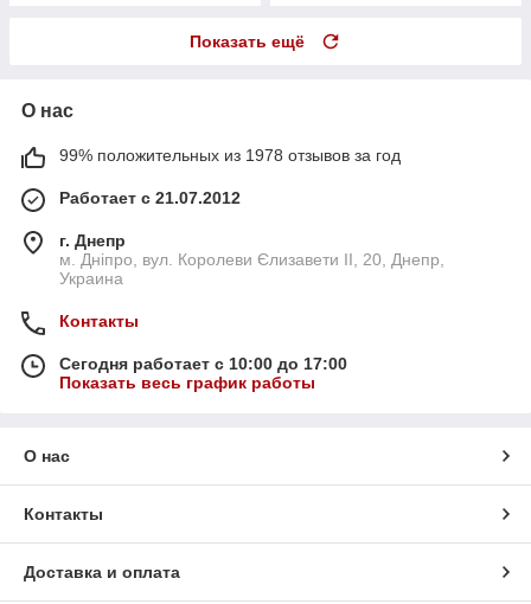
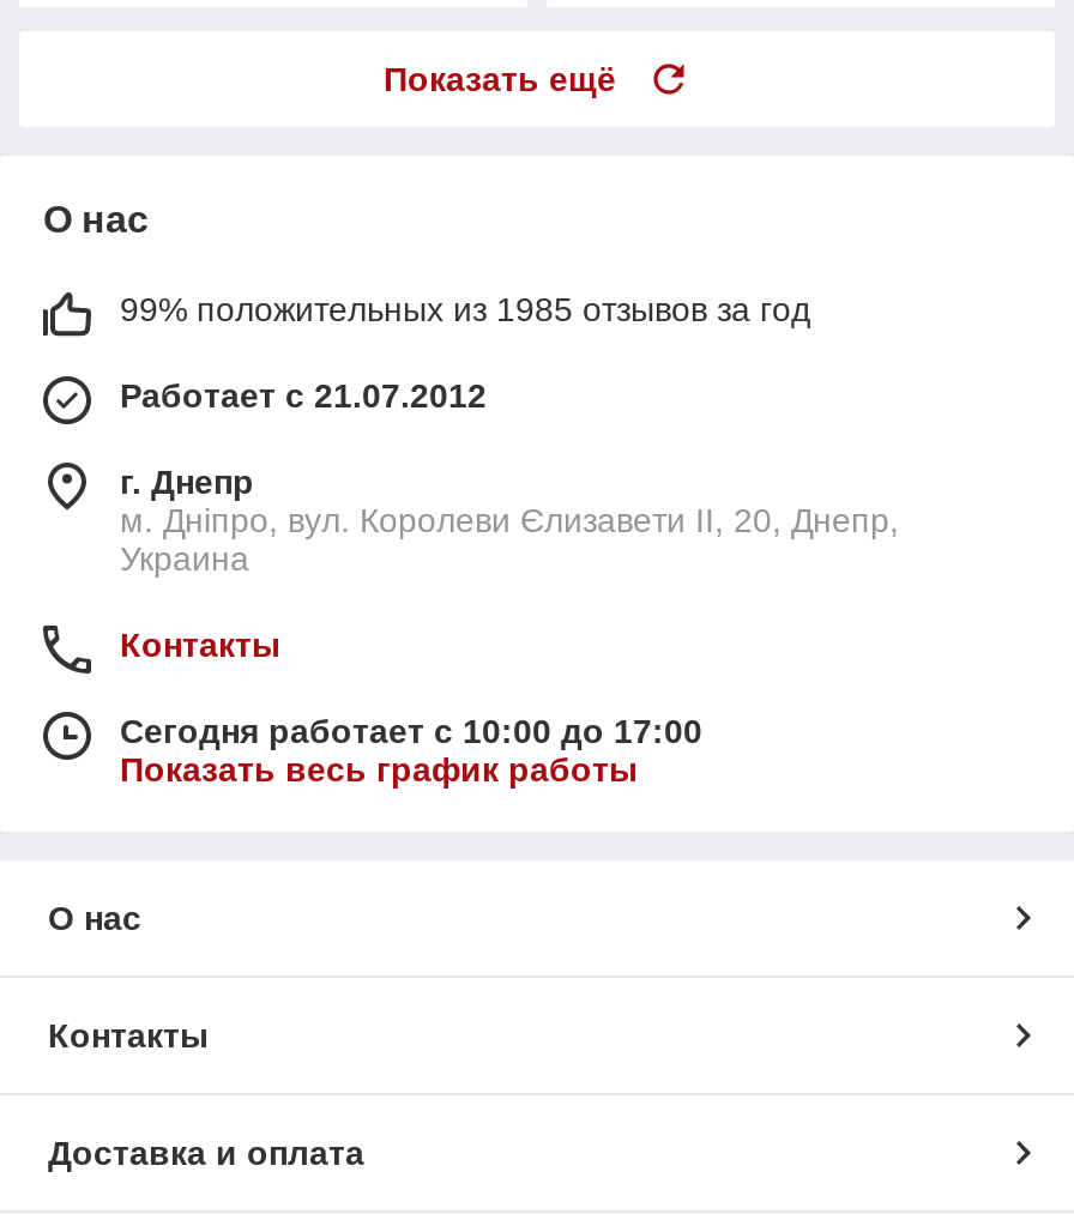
[59,145,401,164] 99% положительных из 1978 отзывов за год -> [120,290,810,328] 99% положительных из 1985 отзывов за год

